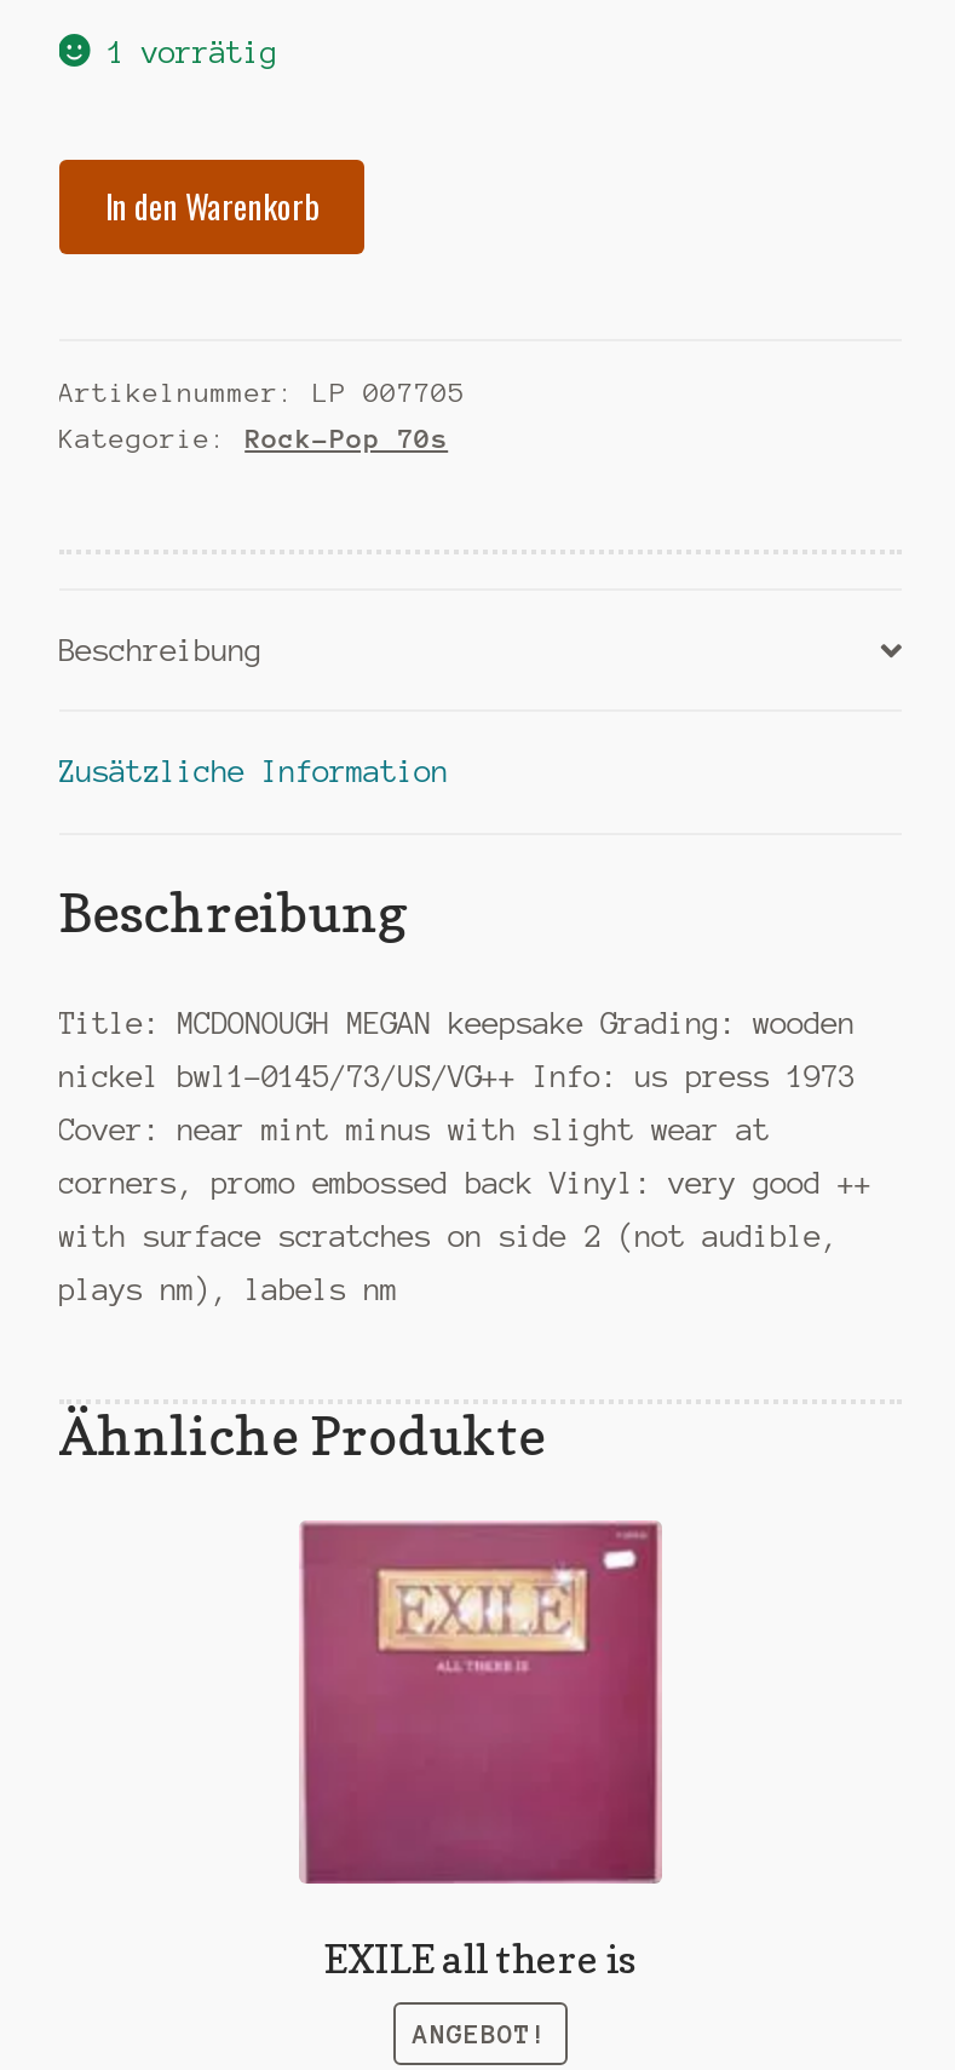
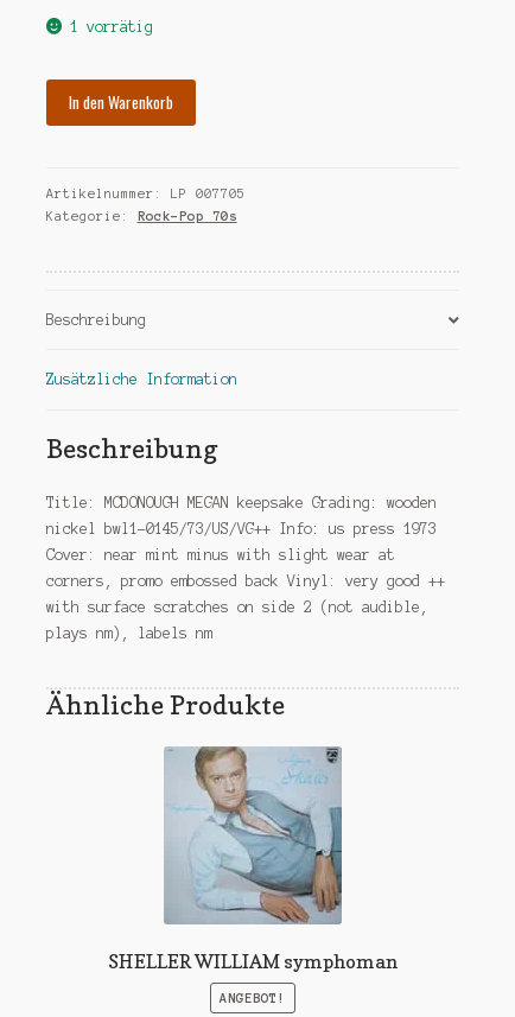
[299,1520,662,1982] [image] | EXILE all there is -> [108,745,398,973] [image] | SHELLER WILLIAM symphoman

